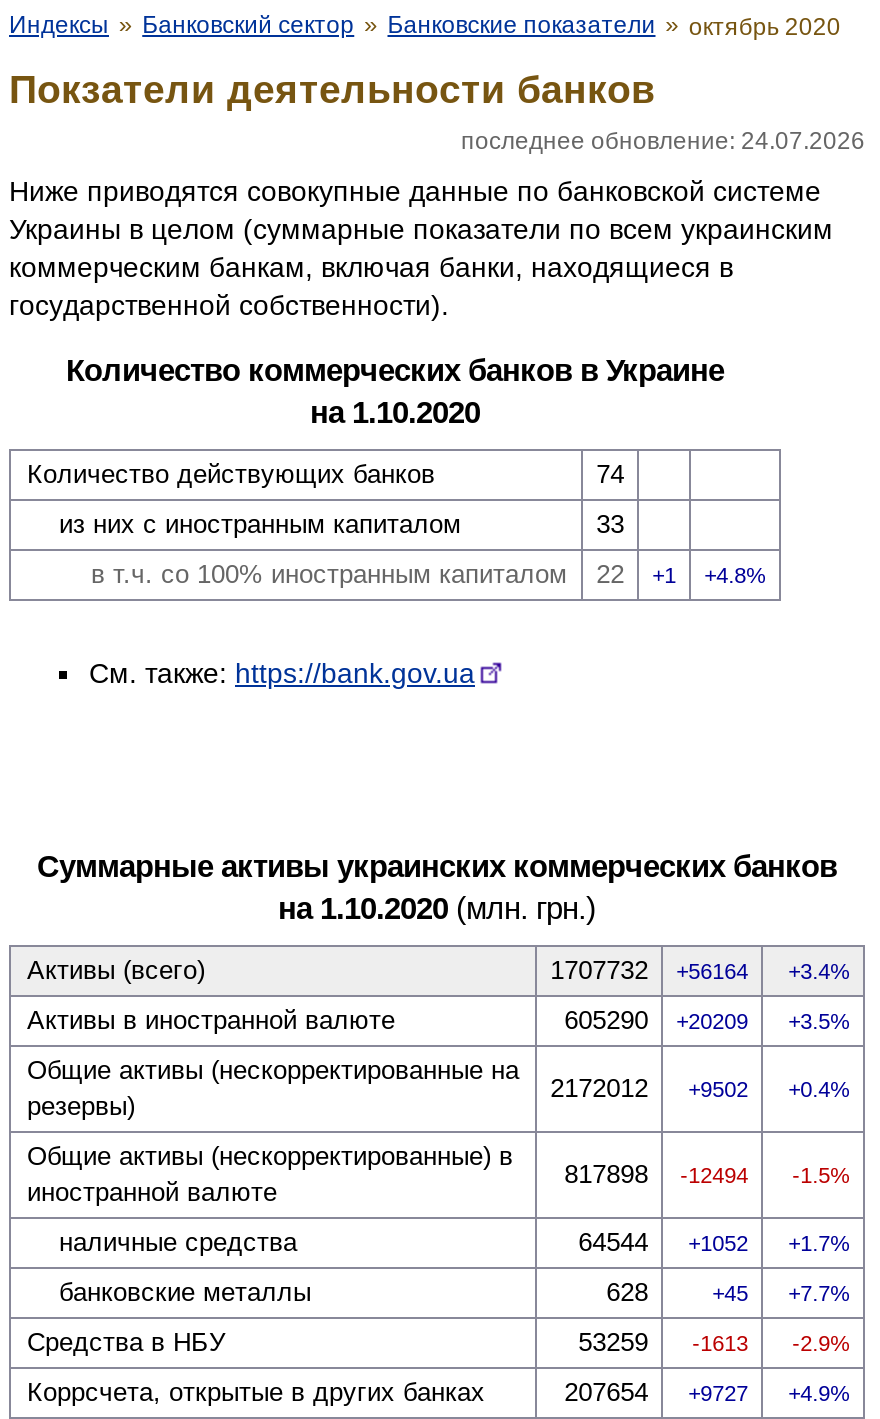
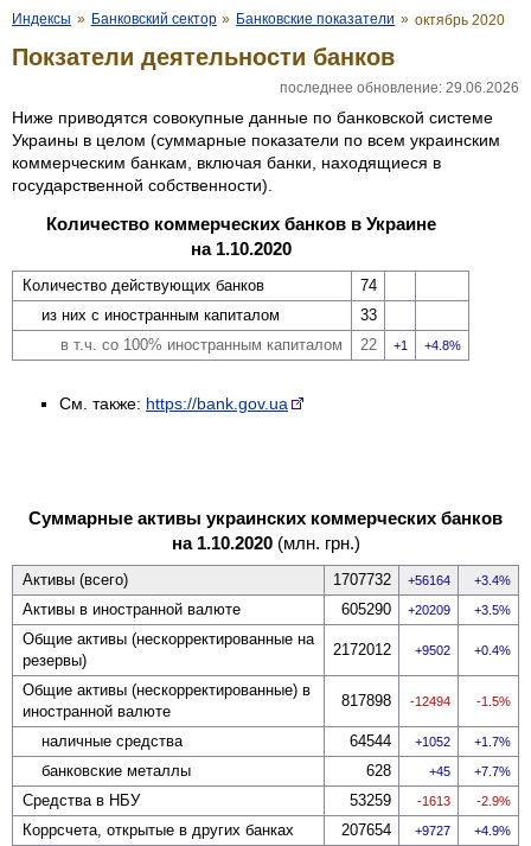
[461,126,865,154] последнее обновление: 24.07.2026 -> [280,79,519,96] последнее обновление: 29.06.2026

